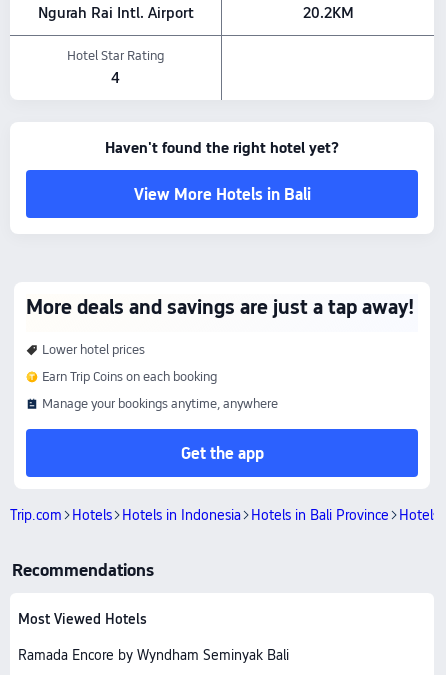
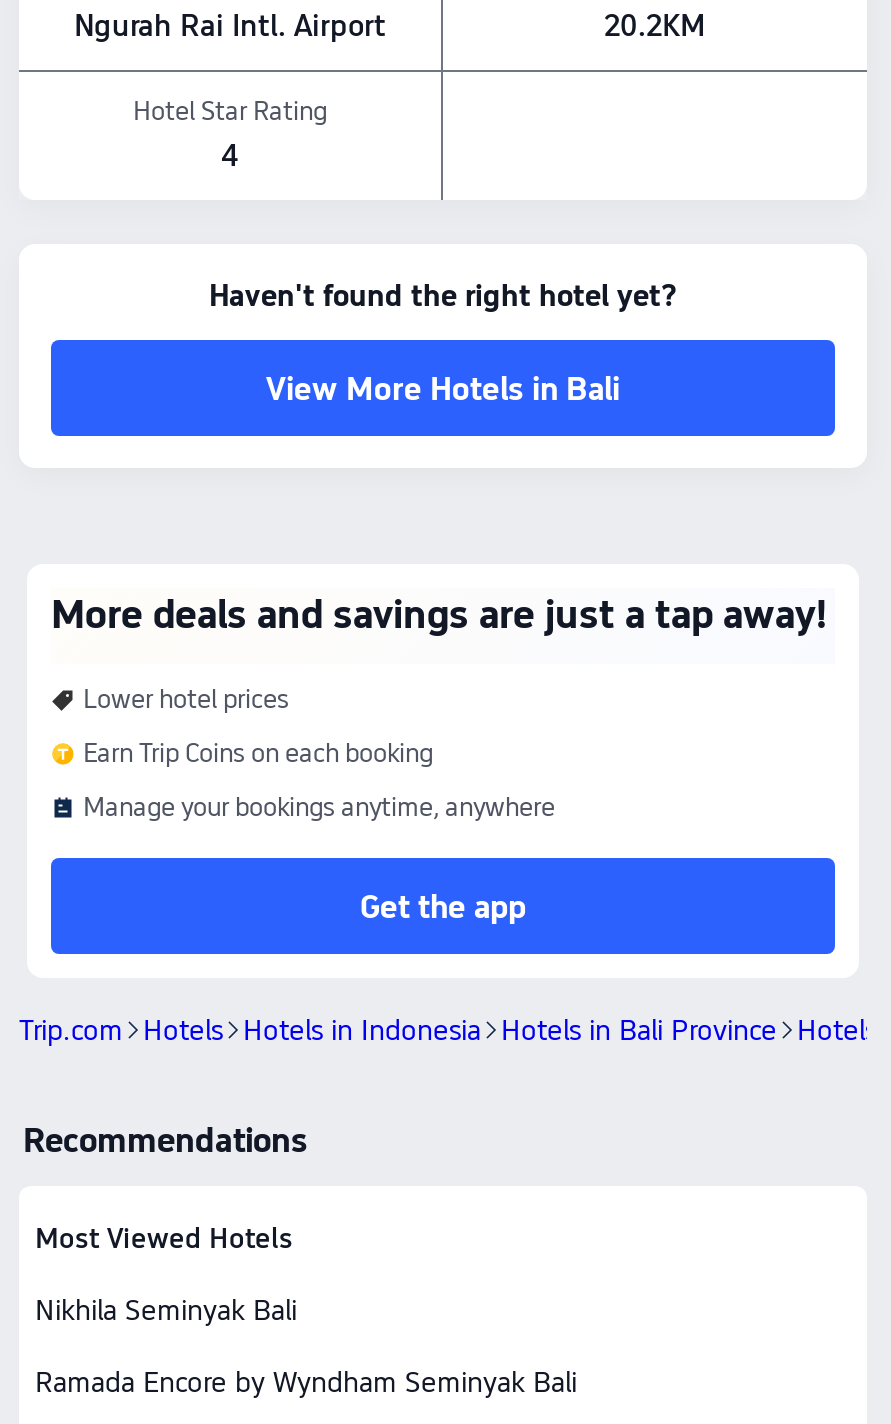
none -> [35,1294,297,1326] Nikhila Seminyak Bali

